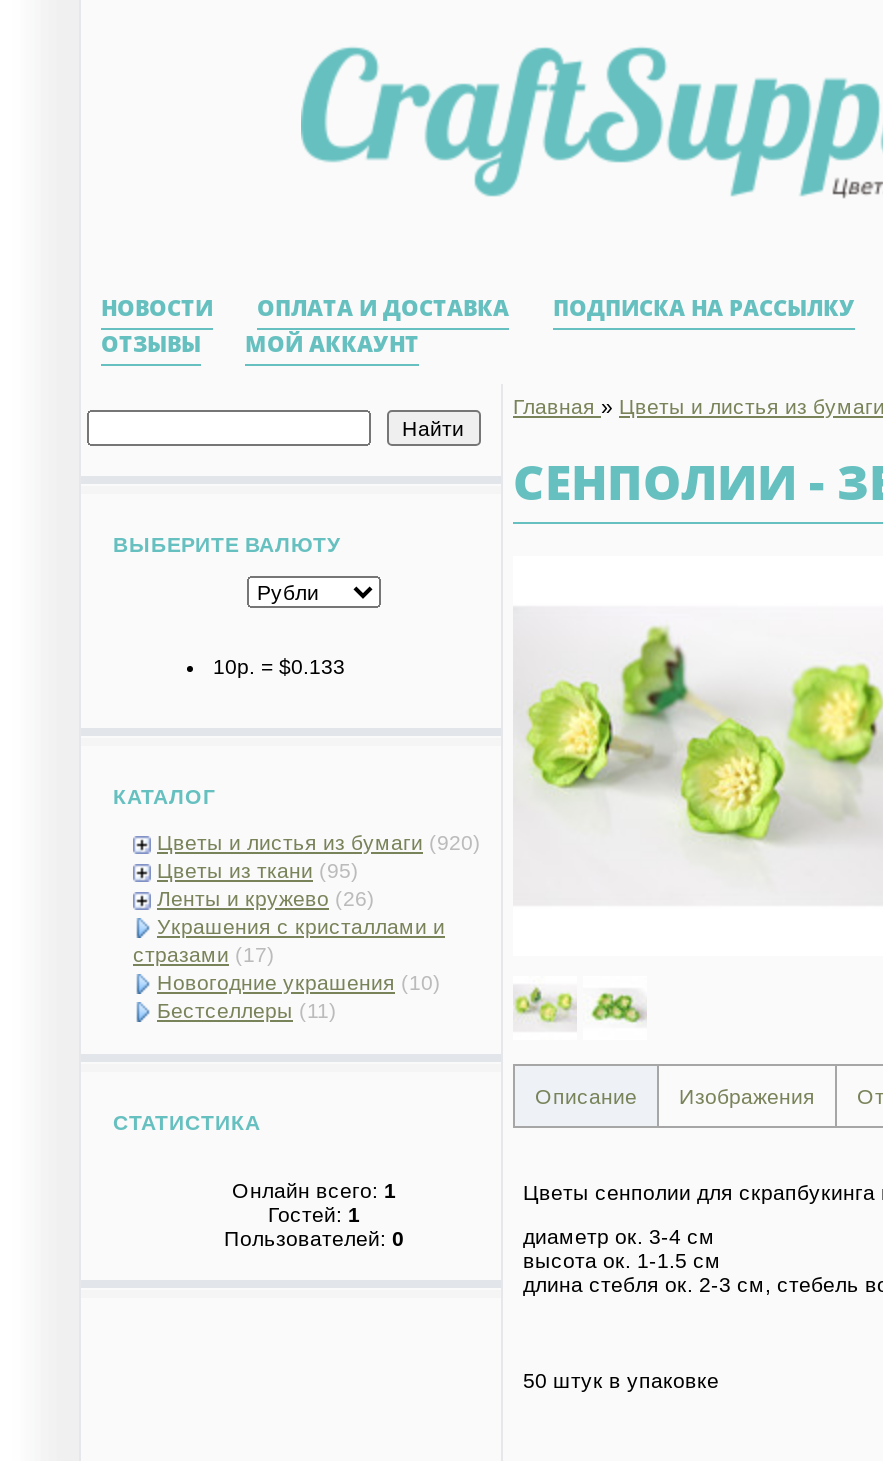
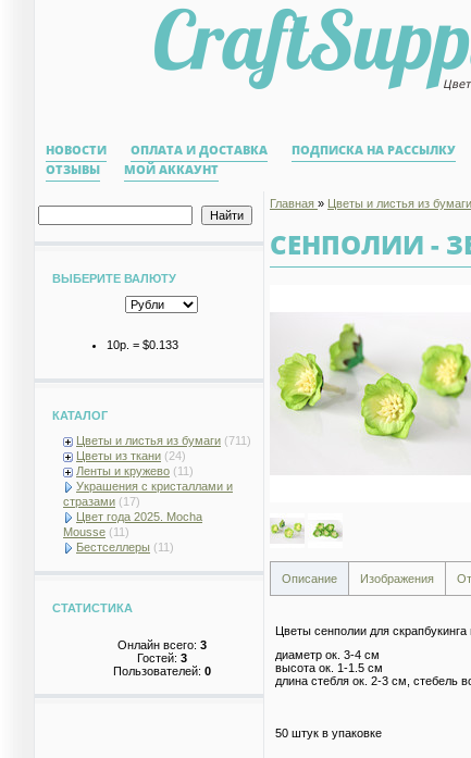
[157,830,481,854] Цветы и листья из бумаги (920) -> [76,434,251,447] Цветы и листья из бумаги (711)
[157,858,359,882] Цветы из ткани (95) -> [76,449,186,462] Цветы из ткани (24)
[157,886,375,910] Ленты и кружево (26) -> [76,464,194,477] Ленты и кружево (11)
[157,970,441,994] Новогодние украшения (10) -> [63,510,202,538] Цвет года 2025. Mocha | Mousse (11)
[232,1178,396,1202] Онлайн всего: 1 -> [117,638,206,651] Онлайн всего: 3
[268,1202,360,1226] Гостей: 1 -> [137,651,187,664] Гостей: 3

